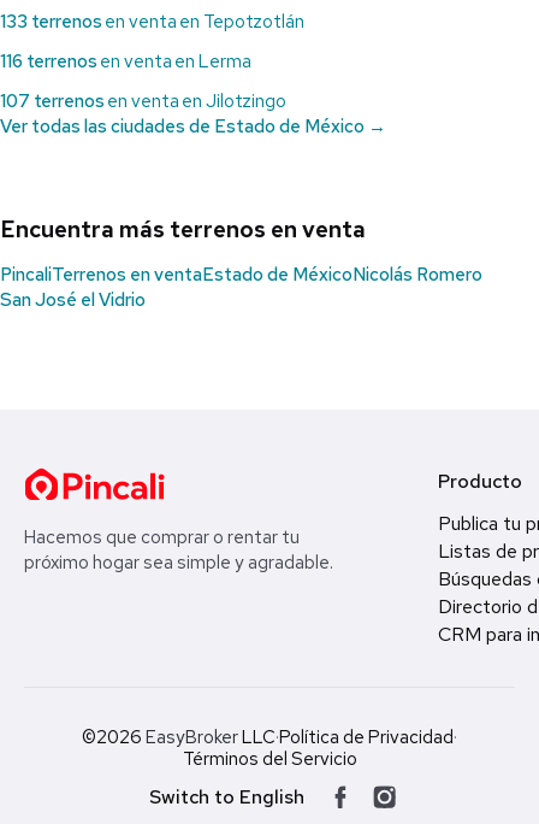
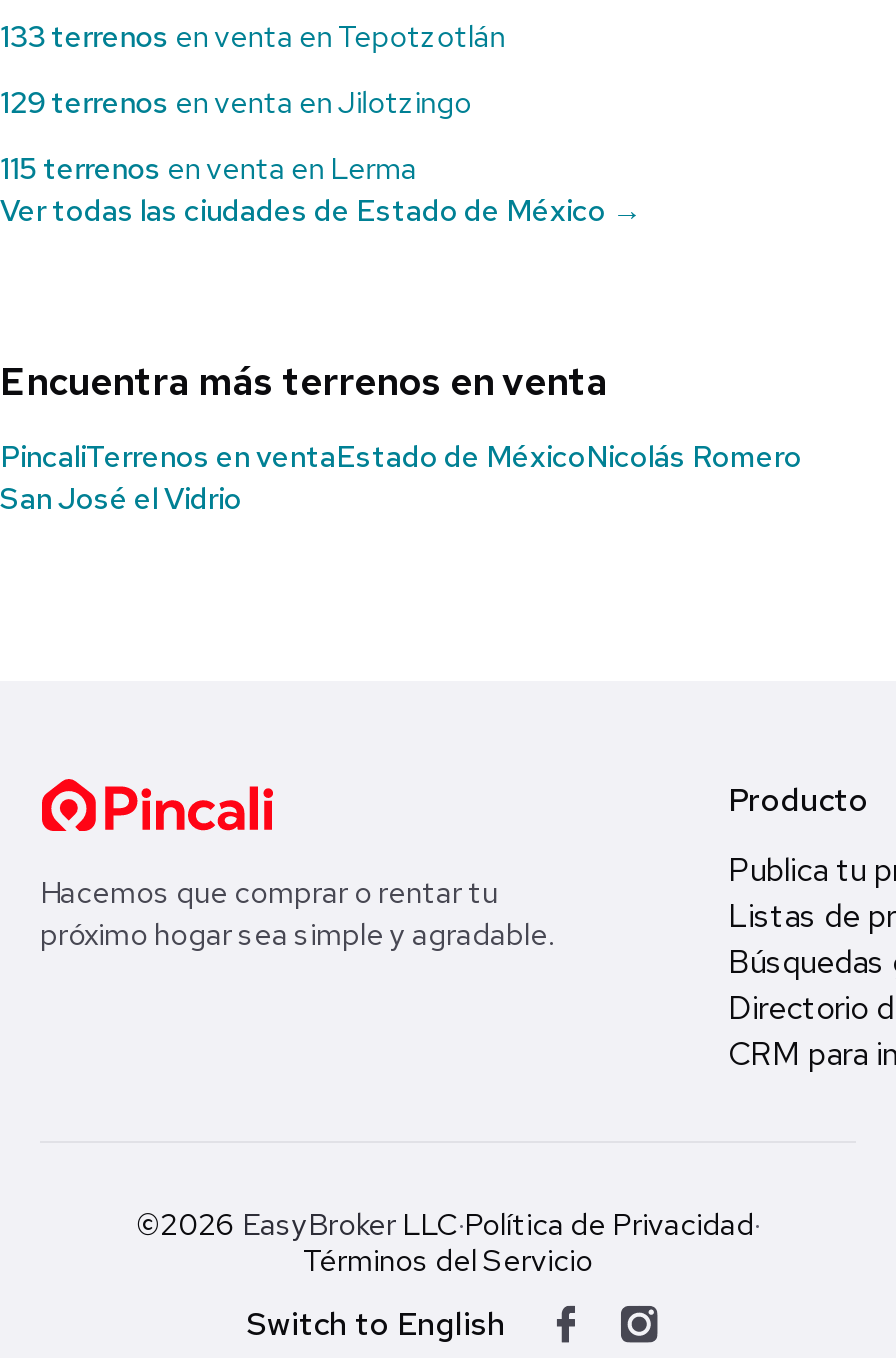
[0,50,251,74] 116 terrenos en venta en Lerma -> [0,84,472,124] 129 terrenos en venta en Jilotzingo
[0,90,286,114] 107 terrenos en venta en Jilotzingo -> [0,150,417,190] 115 terrenos en venta en Lerma

